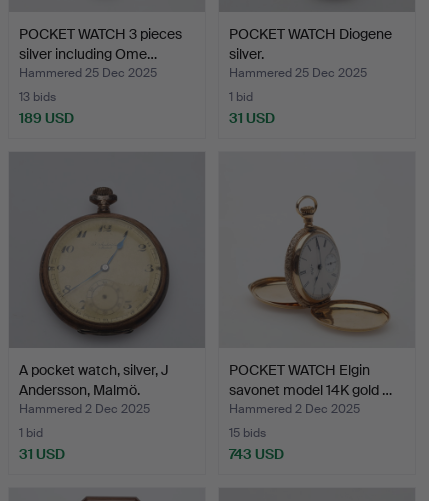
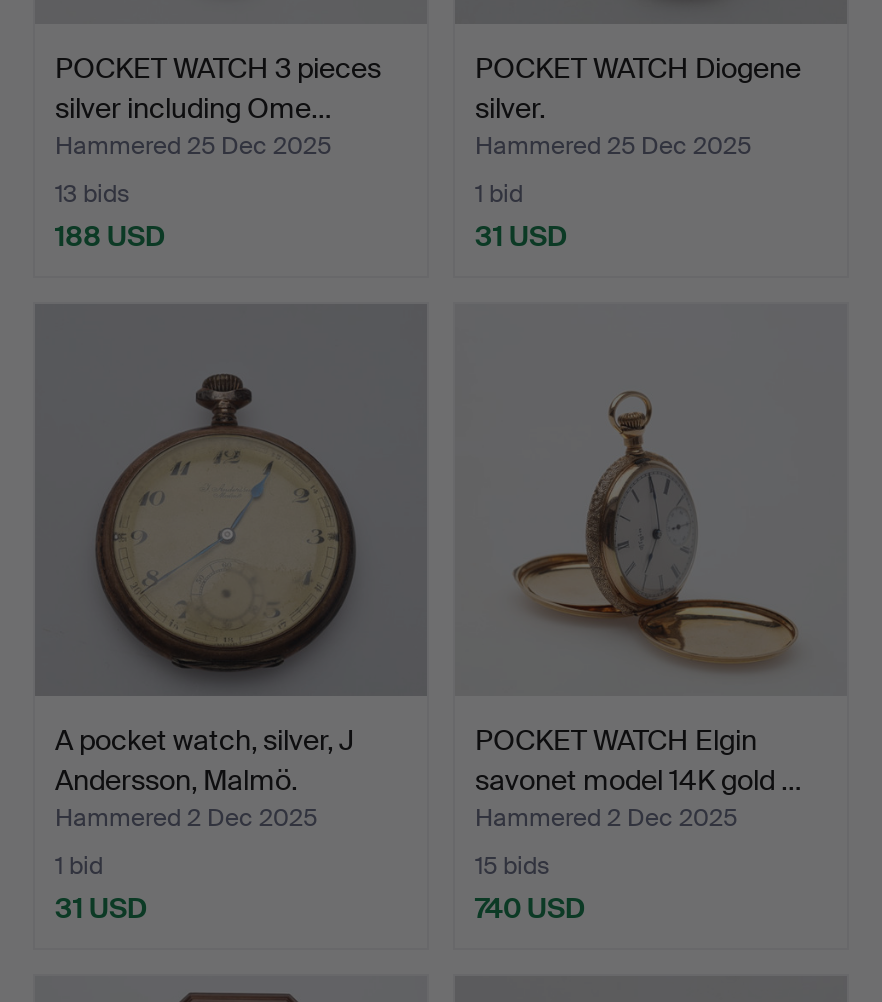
[19,109,74,127] 189 USD -> [55,218,165,254] 188 USD
[229,445,284,463] 743 USD -> [475,890,585,926] 740 USD

